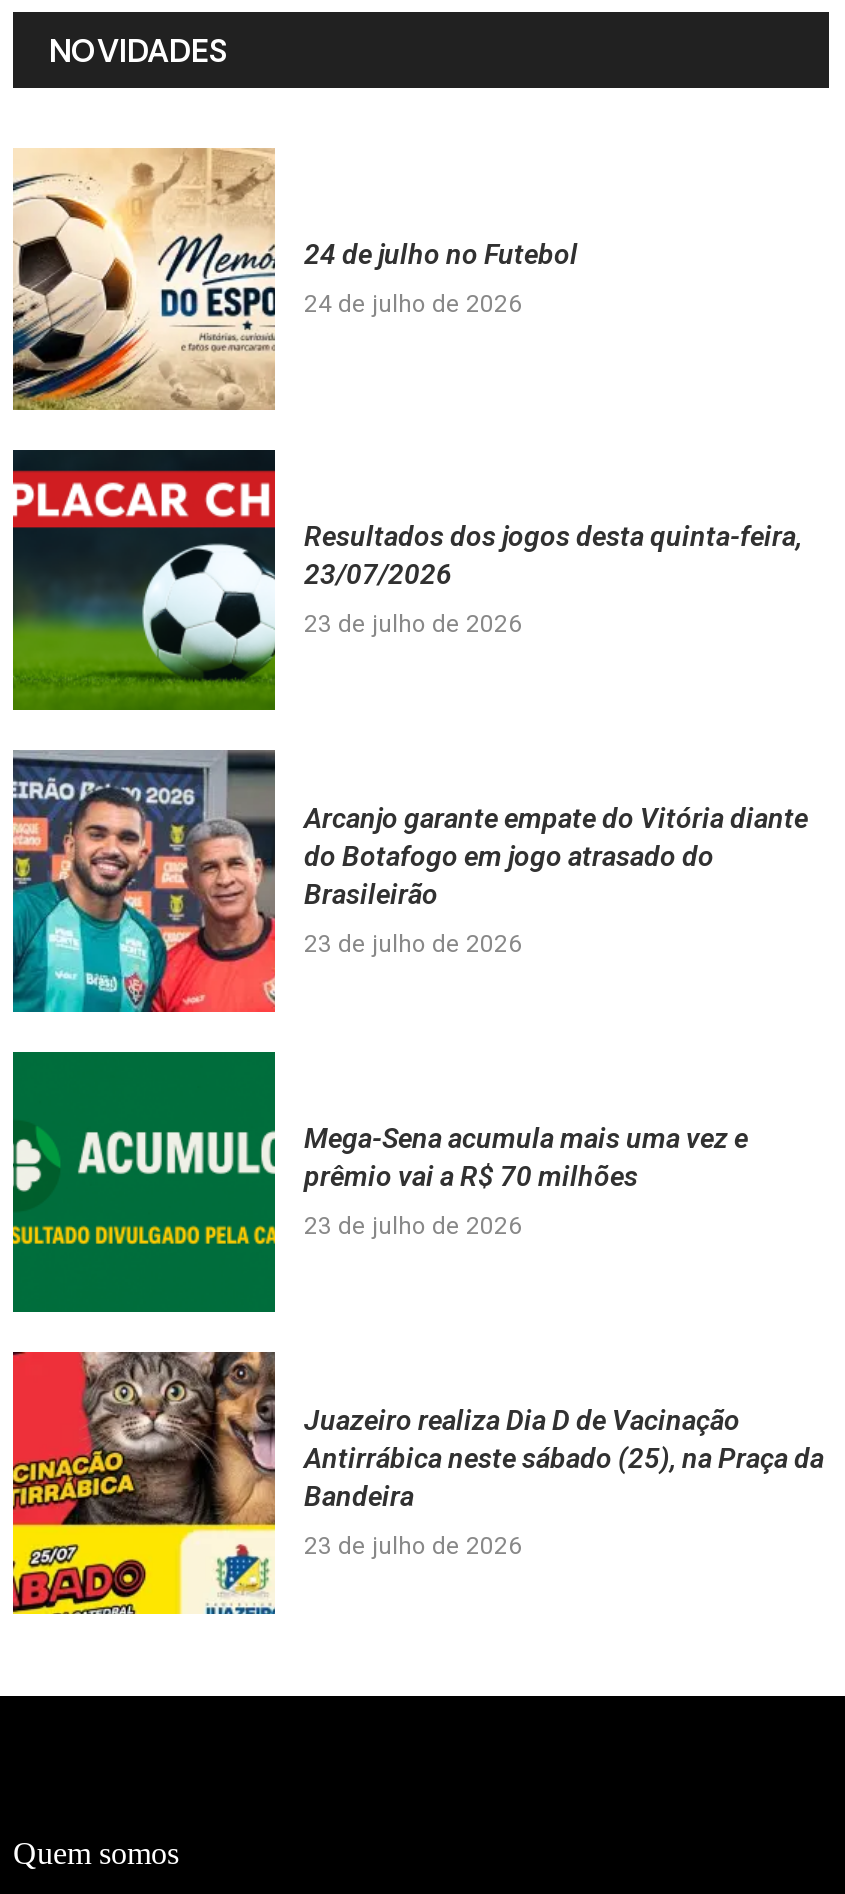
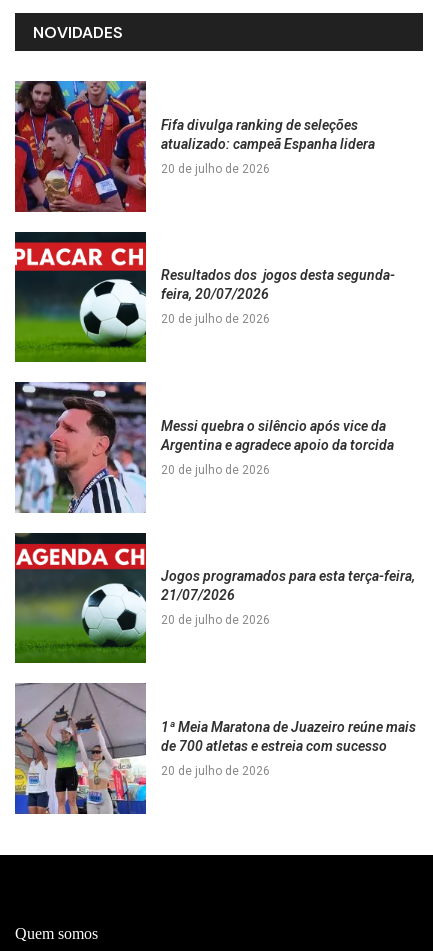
[11,146,578,412] [image] | 24 de julho no Futebol -> [14,80,374,213] [image] | Fifa divulga ranking de seleções | atualizado: campeã Espanha lidera
[304,291,522,319] 24 de julho de 2026 -> [160,162,269,176] 20 de julho de 2026
[304,521,802,591] Resultados dos jogos desta quinta-feira, | 23/07/2026 -> [160,267,394,302] Resultados dos jogos desta segunda- | feira, 20/07/2026
[304,611,522,639] 23 de julho de 2026 -> [160,312,269,326] 20 de julho de 2026
[11,750,808,1014] [image] | Arcanjo garante empate do Vitória diante | do Botafogo em jogo atrasado do | Brasileirão -> [14,382,393,514] [image] | Messi quebra o silêncio após vice da | Argentina e agradece apoio da torcida
[304,931,522,959] 23 de julho de 2026 -> [160,463,269,477] 20 de julho de 2026
[11,1052,748,1312] [image] | Mega-Sena acumula mais uma vez e | prêmio vai a R$ 70 milhões -> [14,533,414,663] [image] | Jogos programados para esta terça-feira, | 21/07/2026
[304,1213,522,1241] 23 de julho de 2026 -> [160,613,269,627] 20 de julho de 2026
[11,1350,824,1616] [image] | Juazeiro realiza Dia D de Vacinação | Antirrábica neste sábado (25), na Praça da | Bandeira -> [14,682,415,815] [image] | 1ª Meia Maratona de Juazeiro reúne mais | de 700 atletas e estreia com sucesso
[304,1533,522,1561] 23 de julho de 2026 -> [160,764,269,778] 20 de julho de 2026

